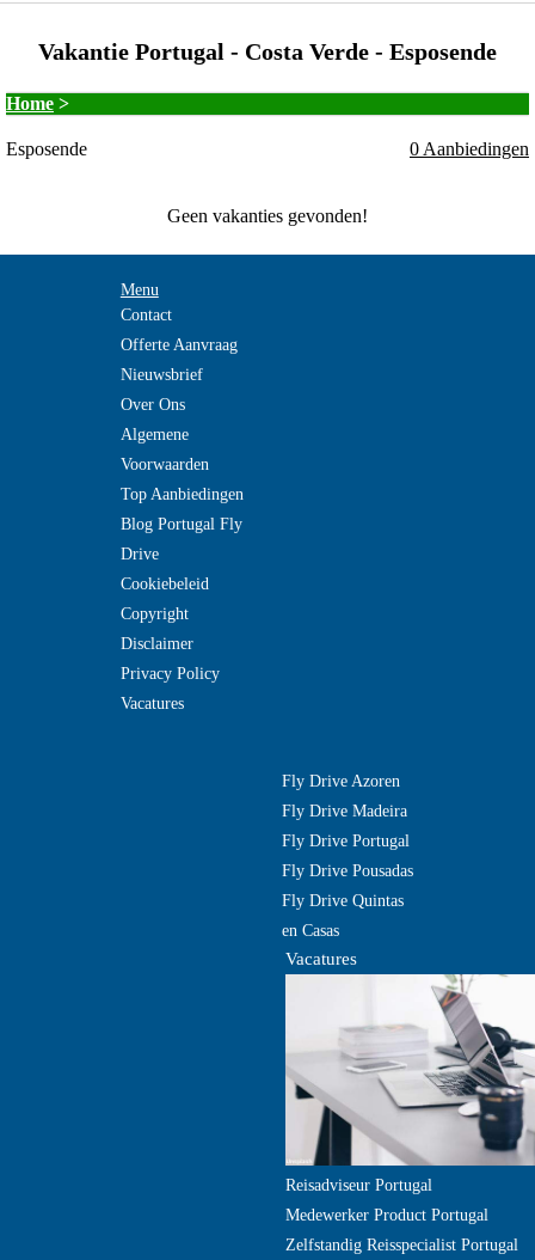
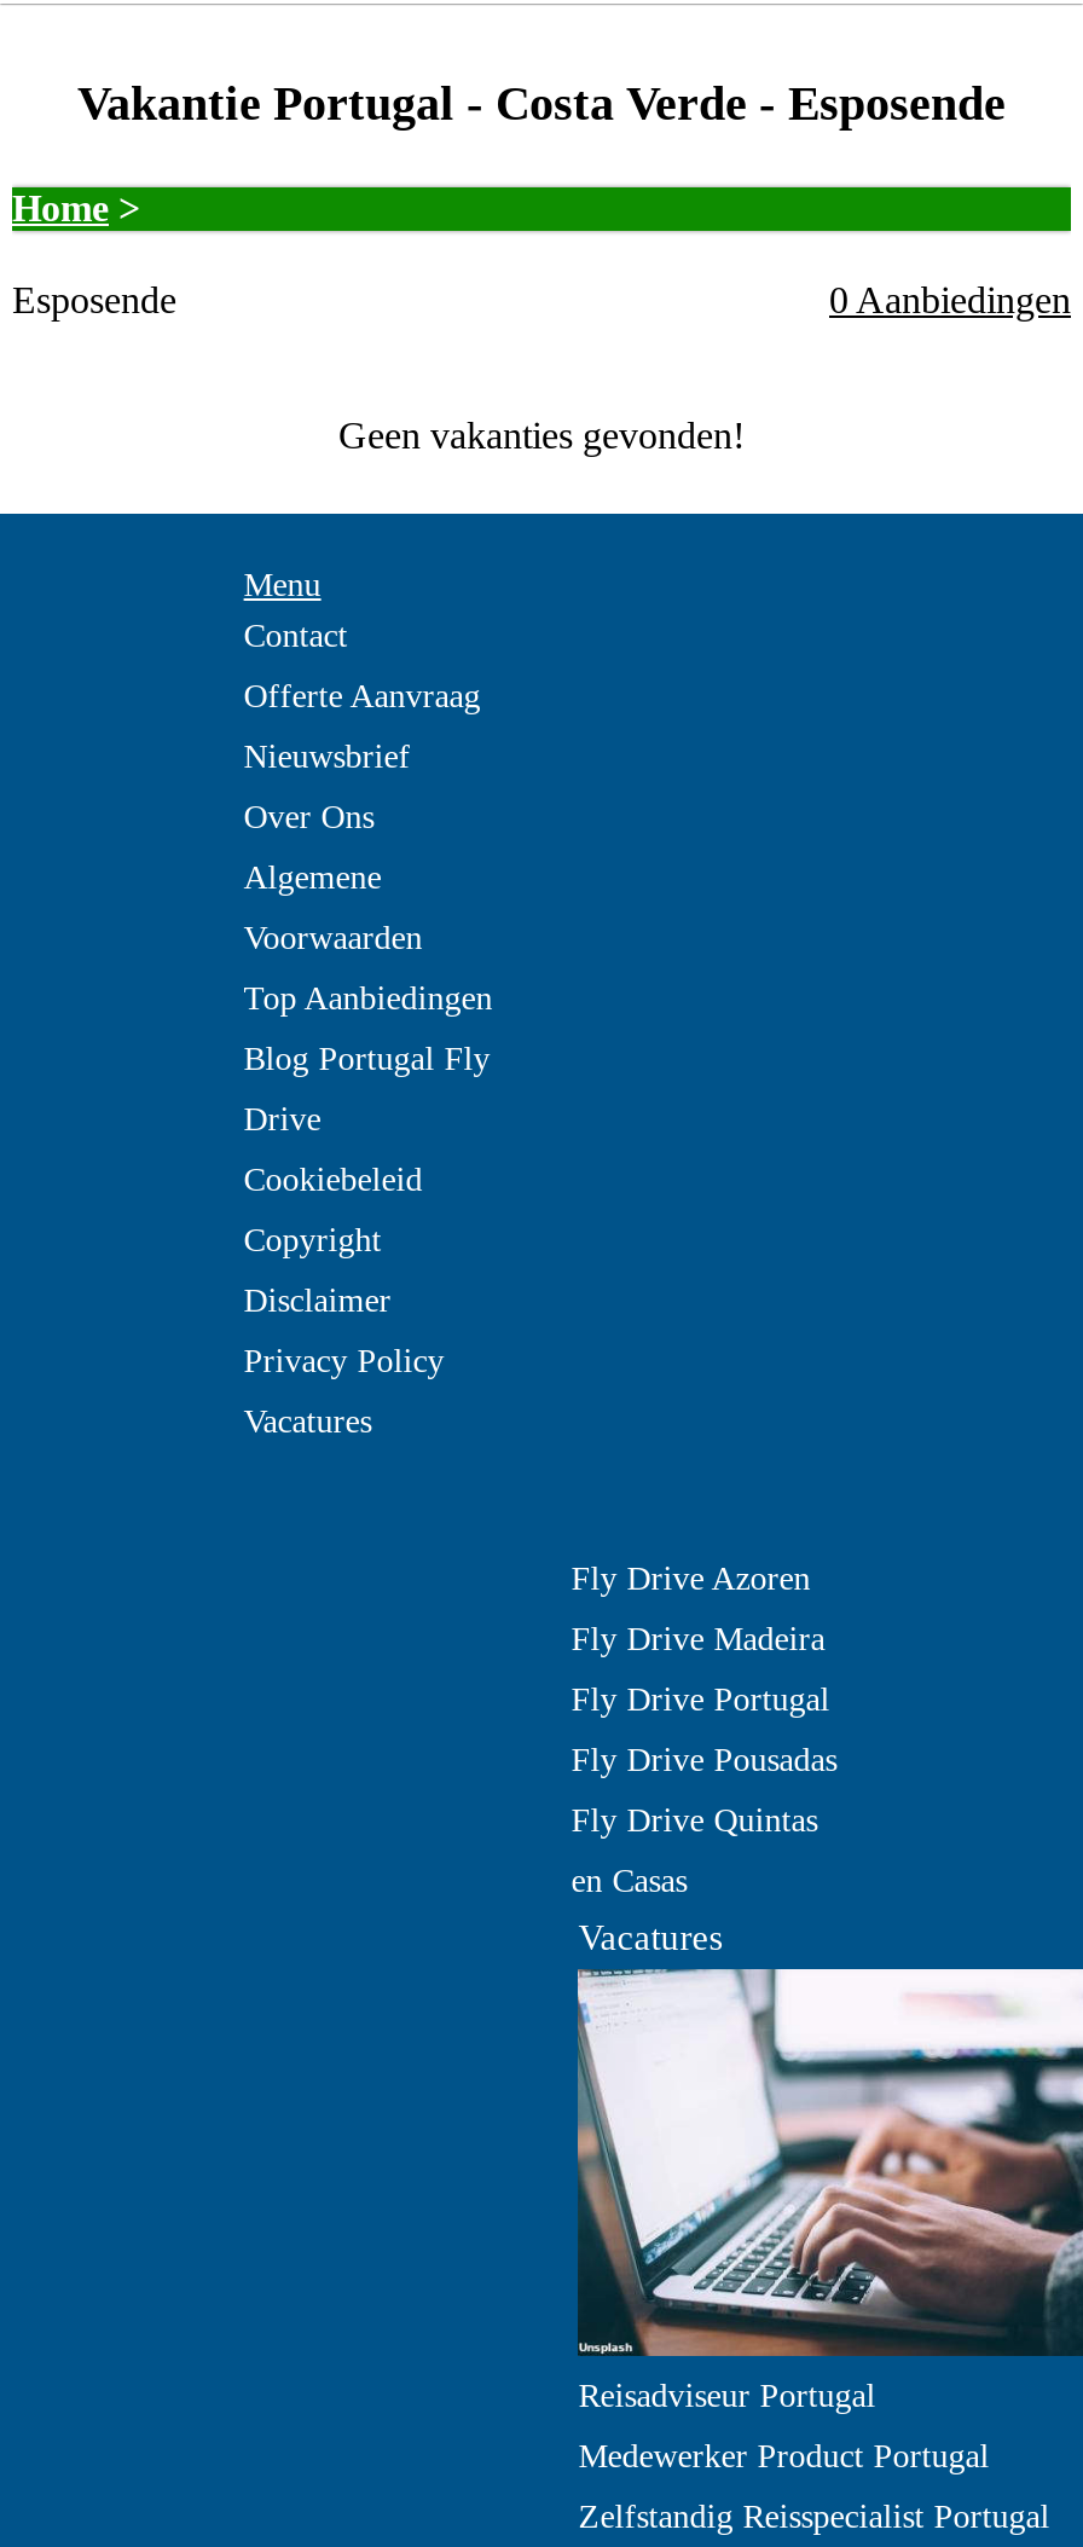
[284,973,531,1167] [image] -> [575,1969,1076,2358] [image]

